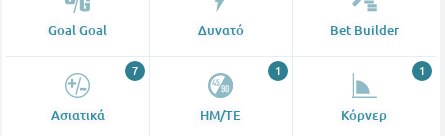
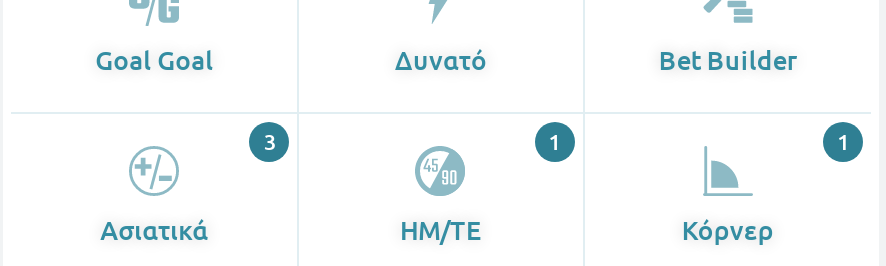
[132,62,138,79] 7 -> [264,124,276,158] 3

